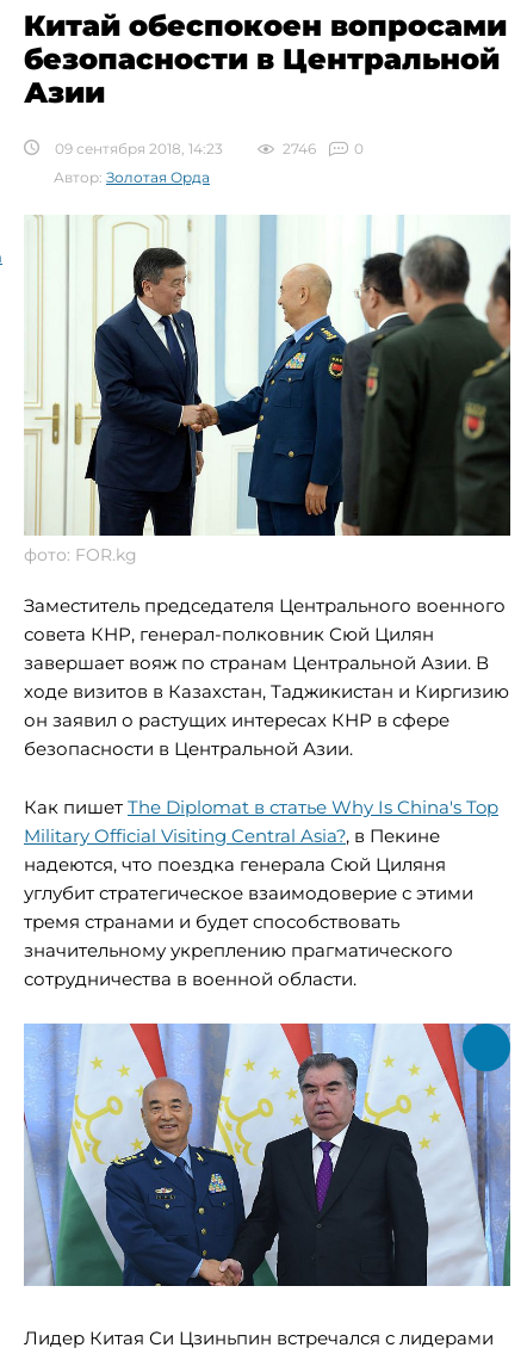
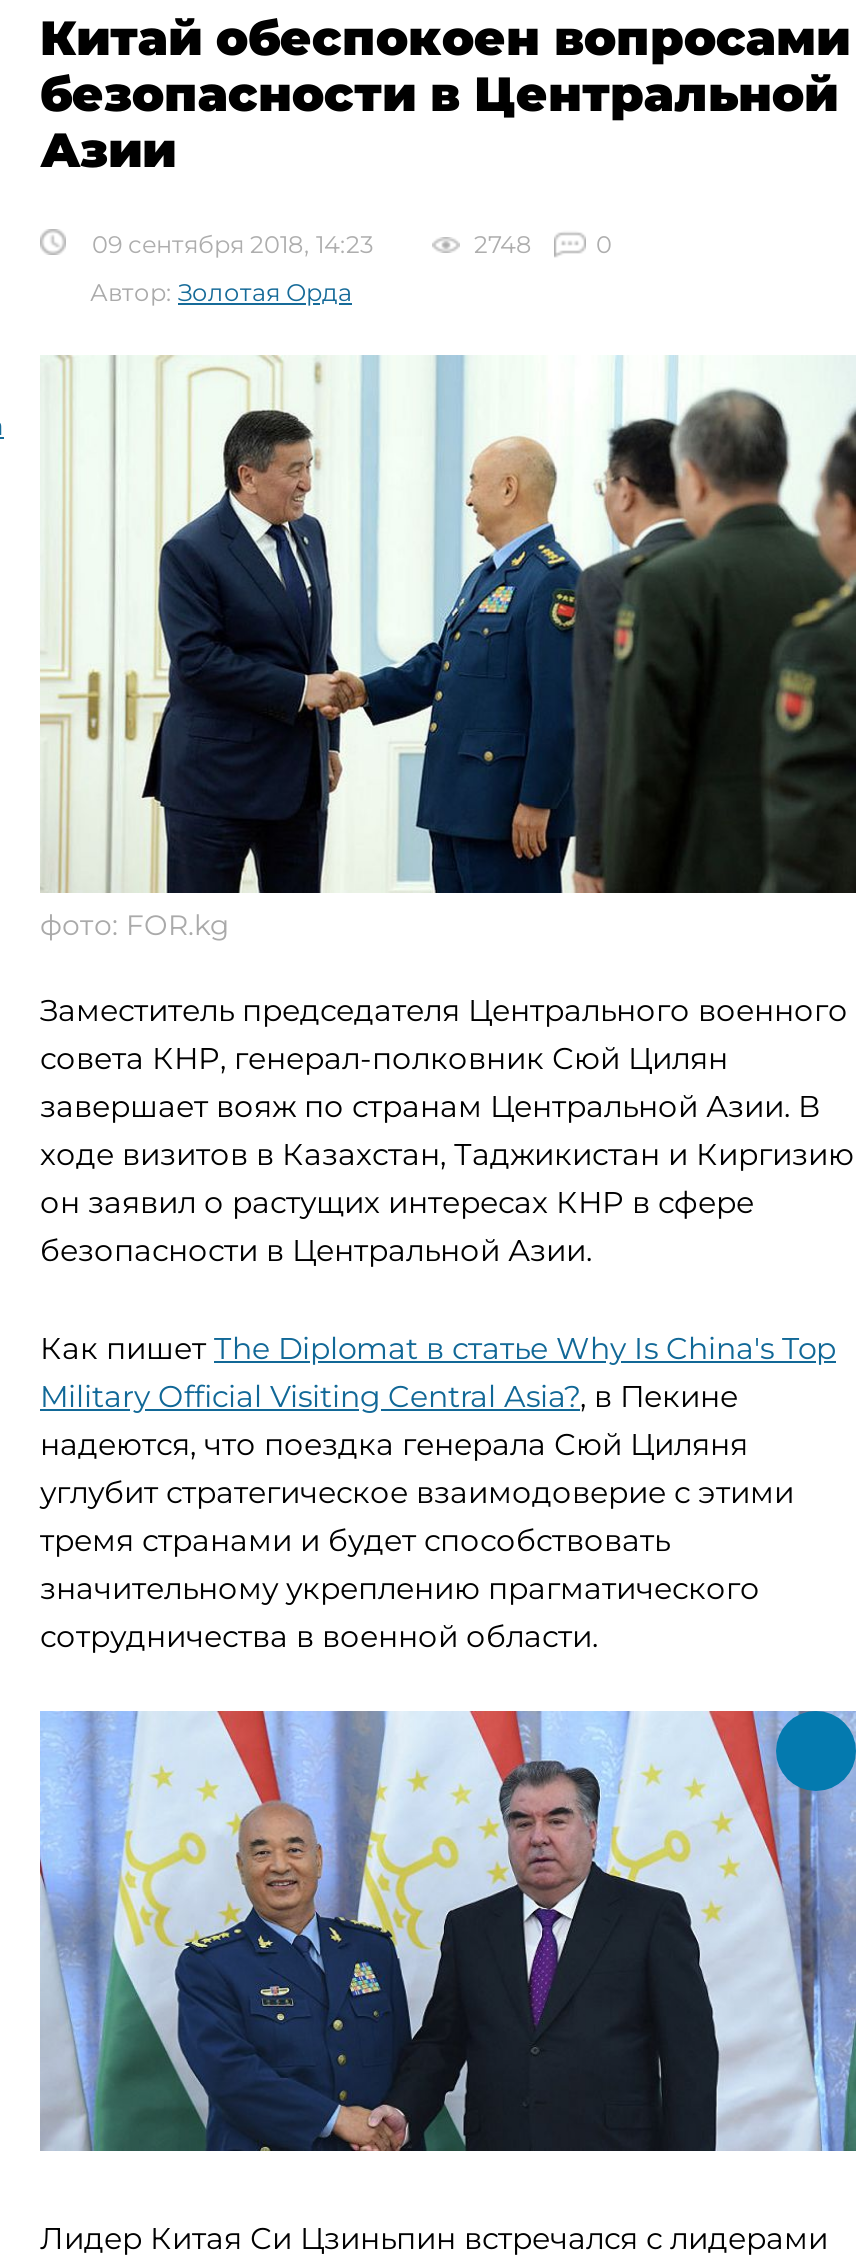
[283,140,316,157] 2746 -> [474,229,532,259] 2748

